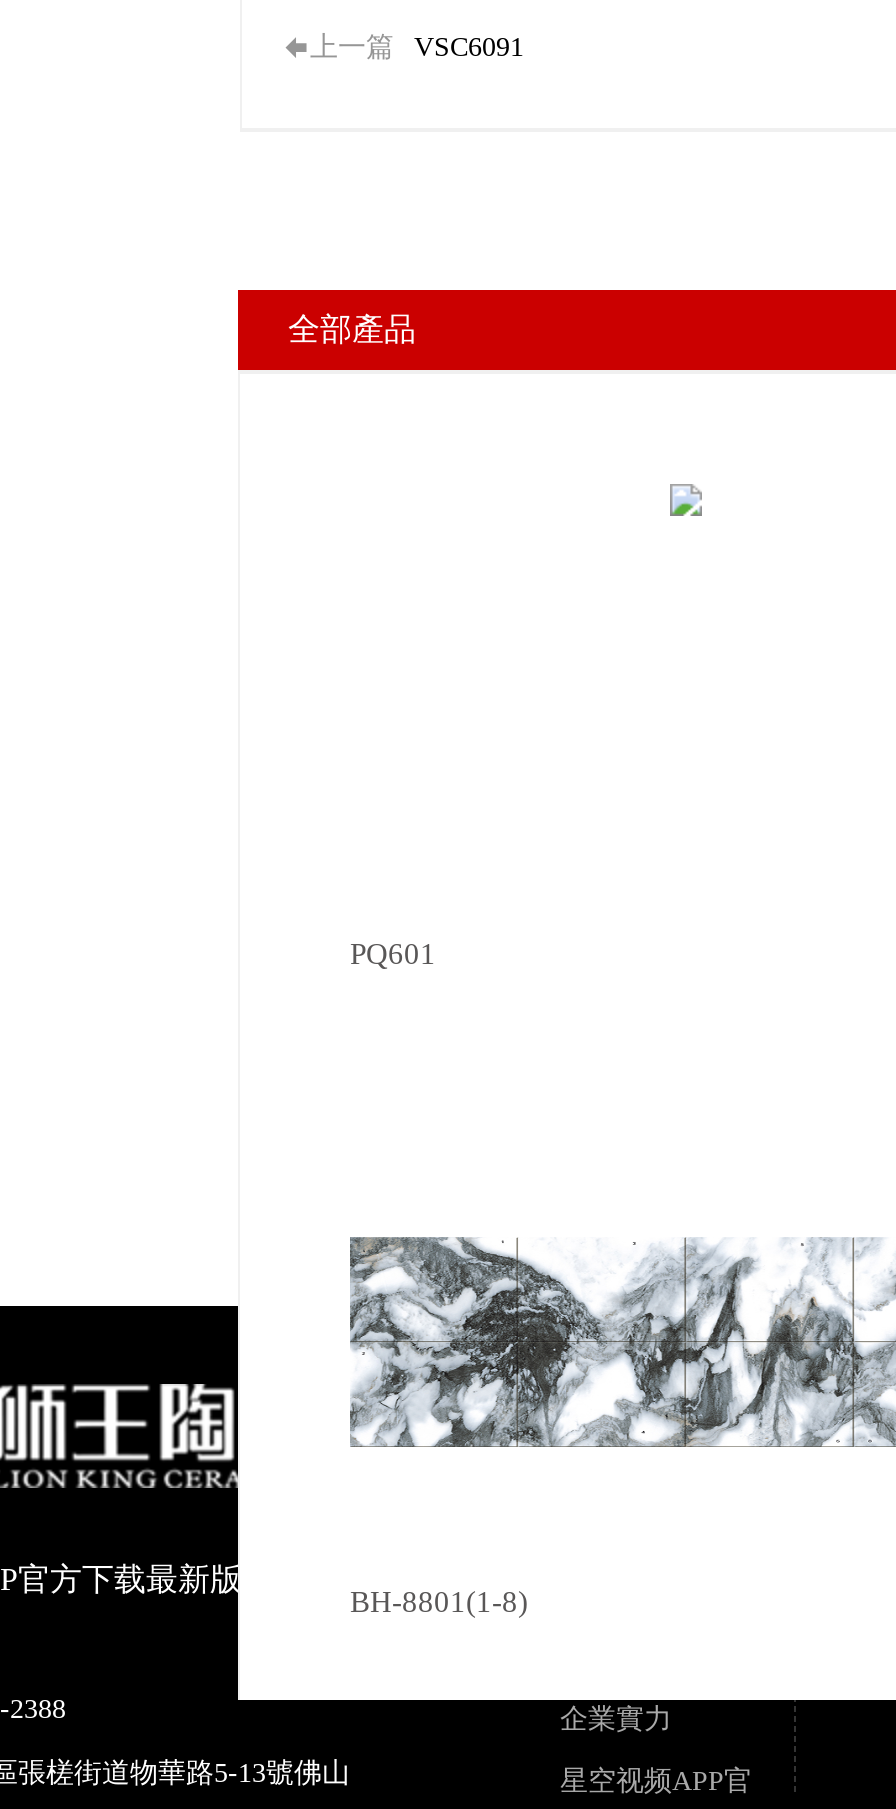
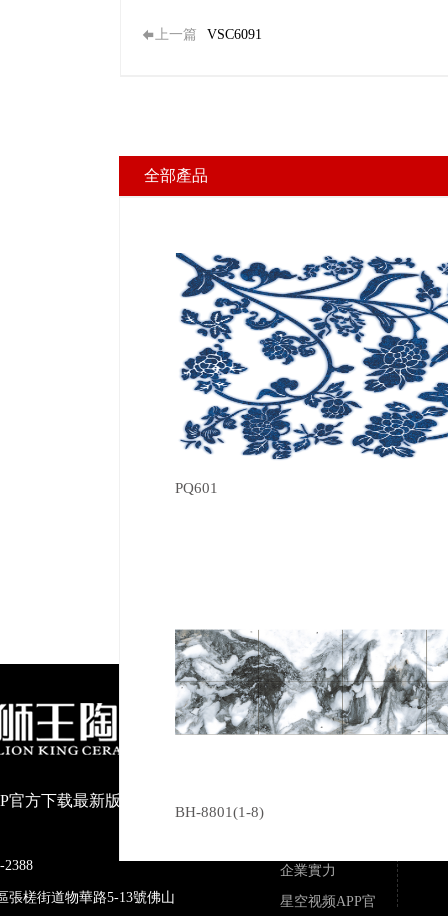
none -> [175,252,445,460] [image]

